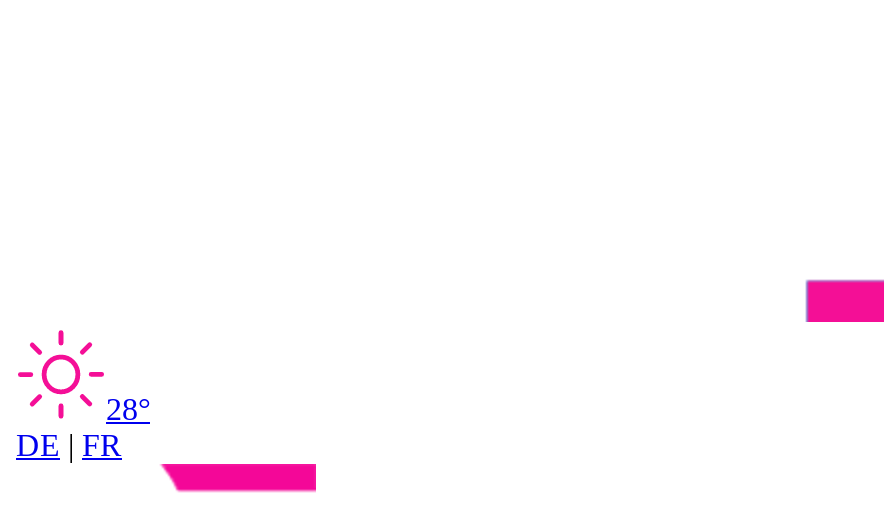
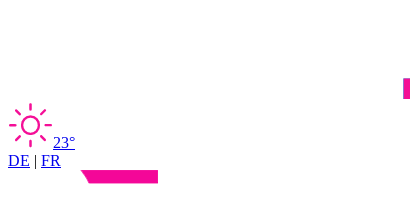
[106,392,150,426] 28° -> [53,134,75,151] 23°

